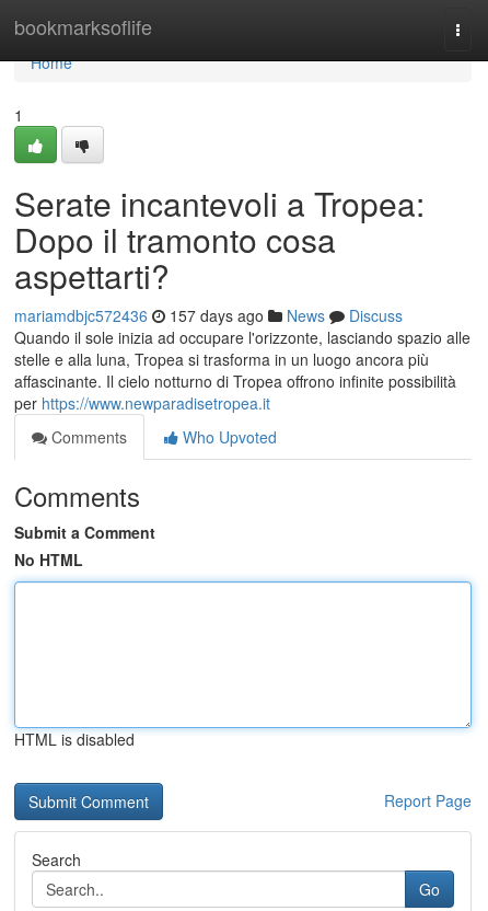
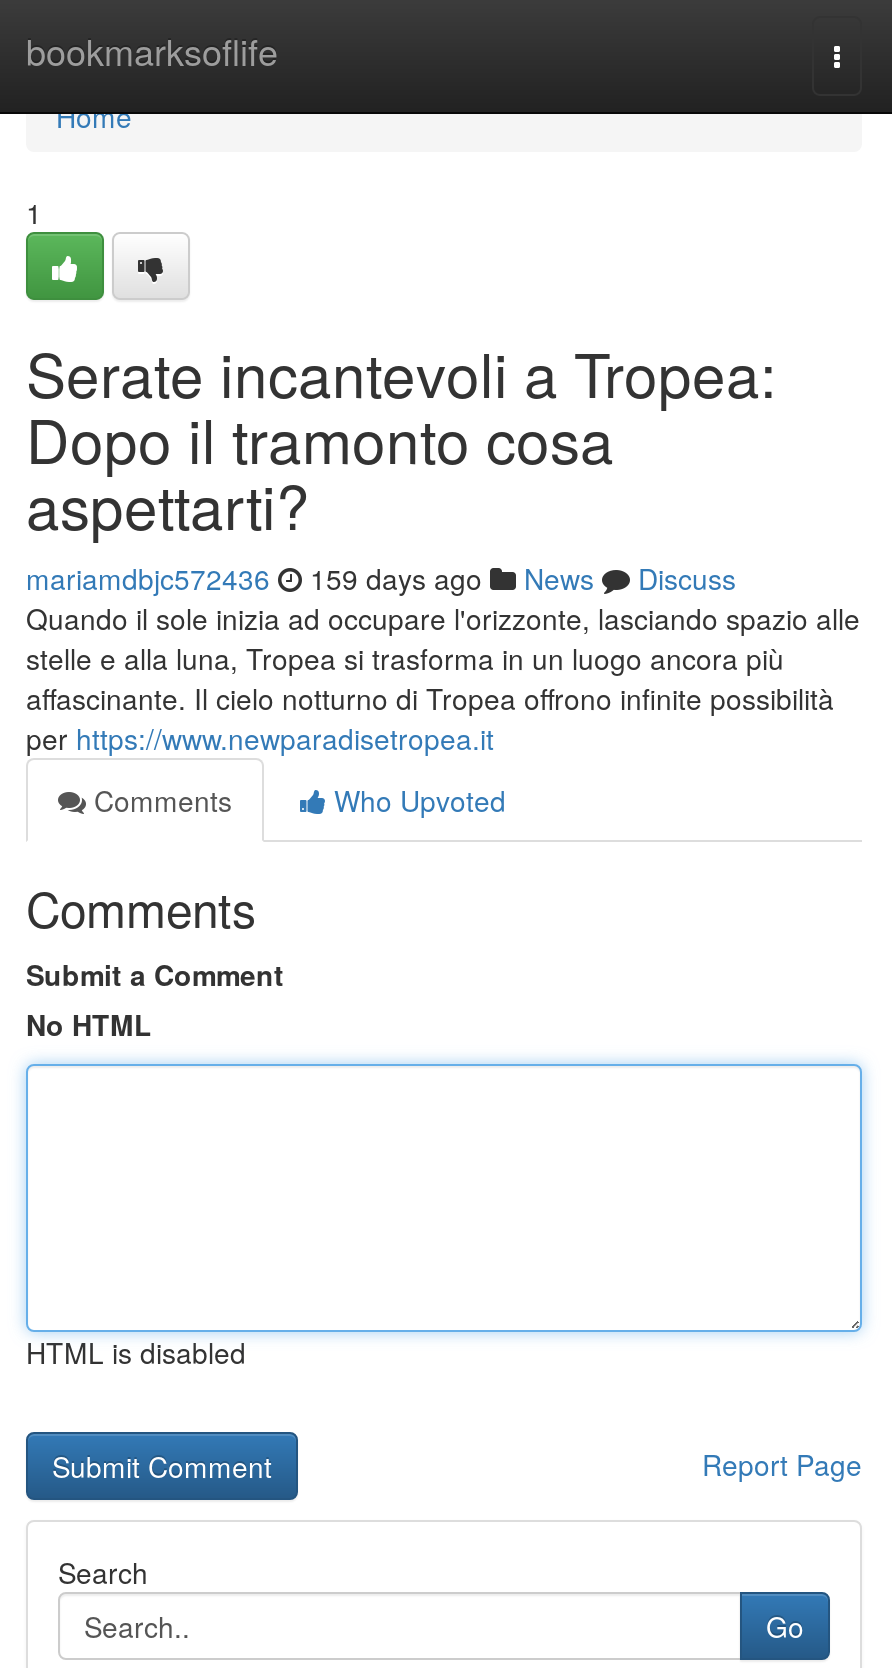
[14,304,403,326] mariamdbjc572436 157 days ago News Discuss -> [26,558,736,598] mariamdbjc572436 159 days ago News Discuss

